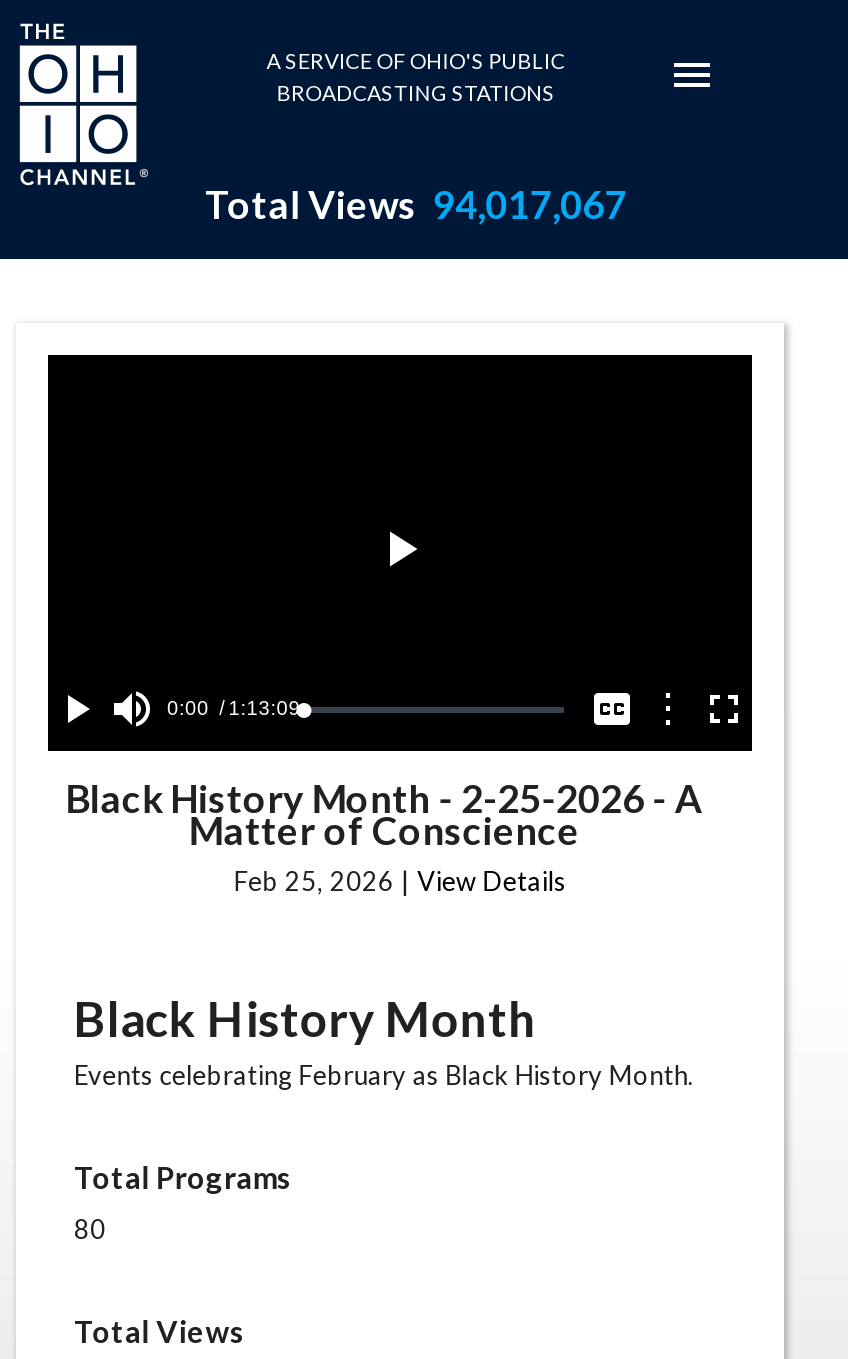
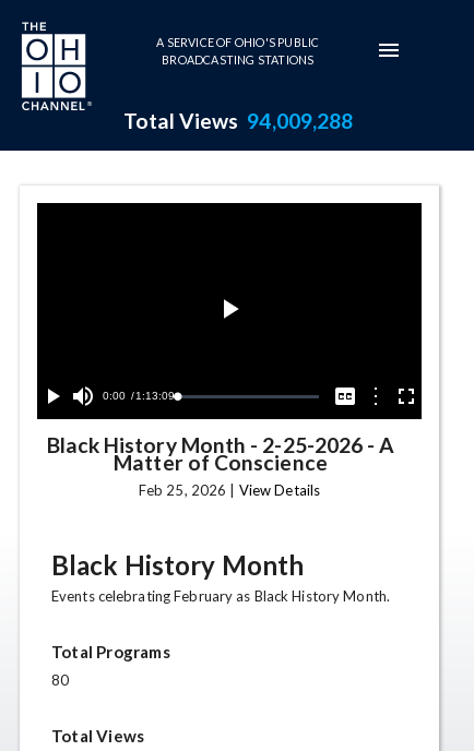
[205,181,626,227] Total Views 94,017,067 -> [123,108,353,133] Total Views 94,009,288

